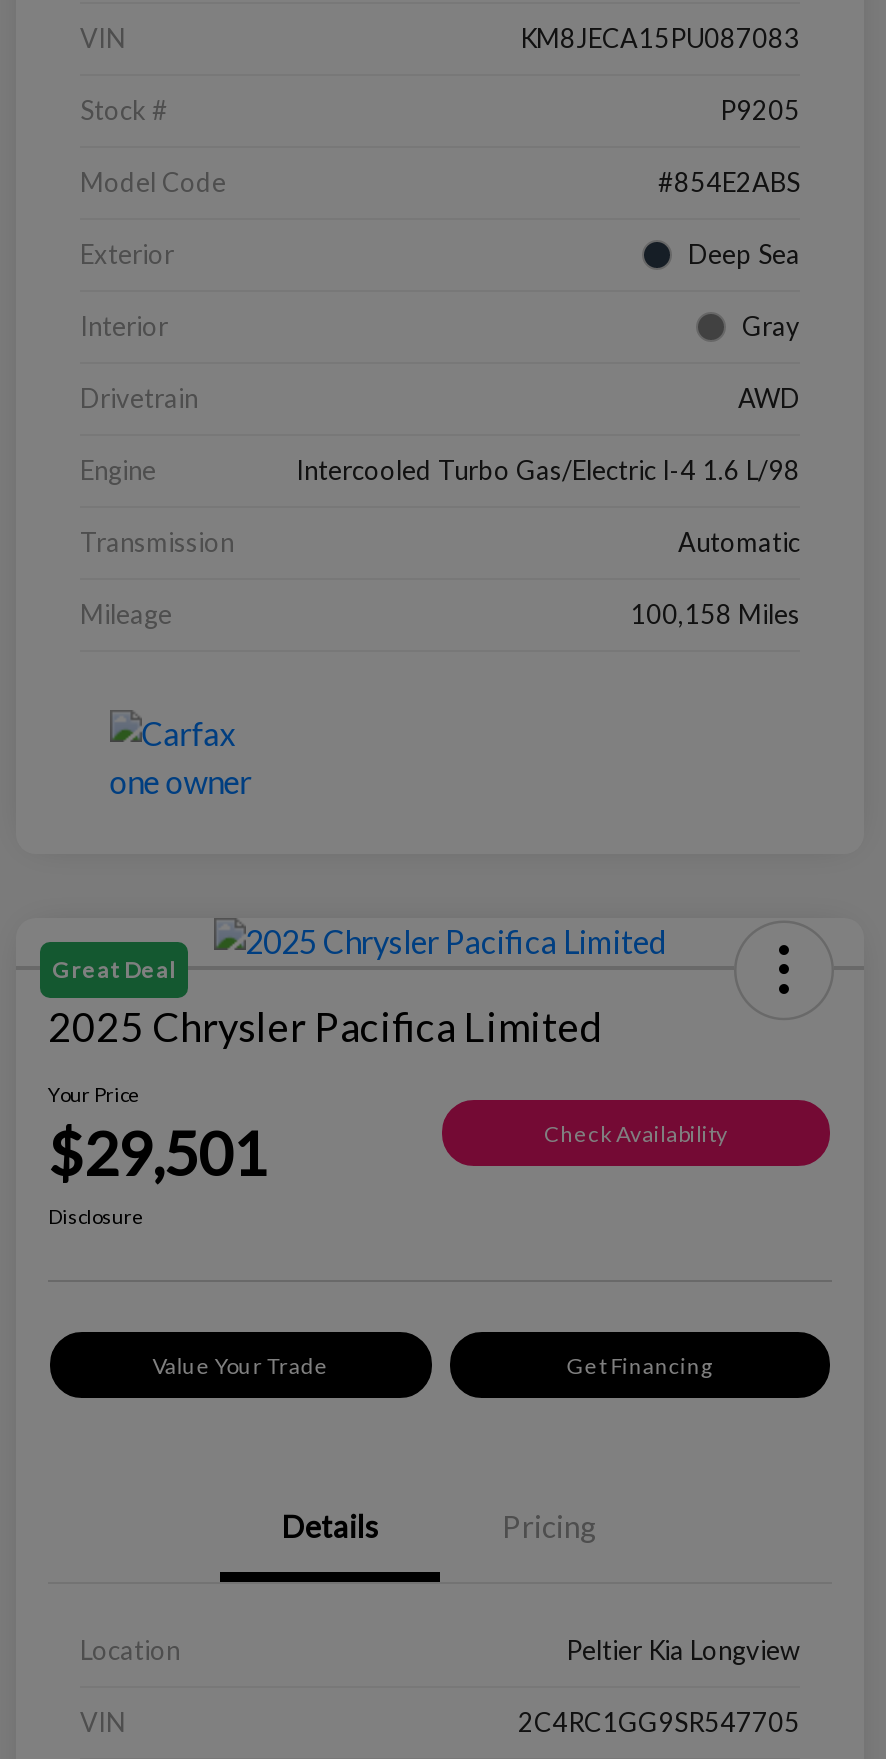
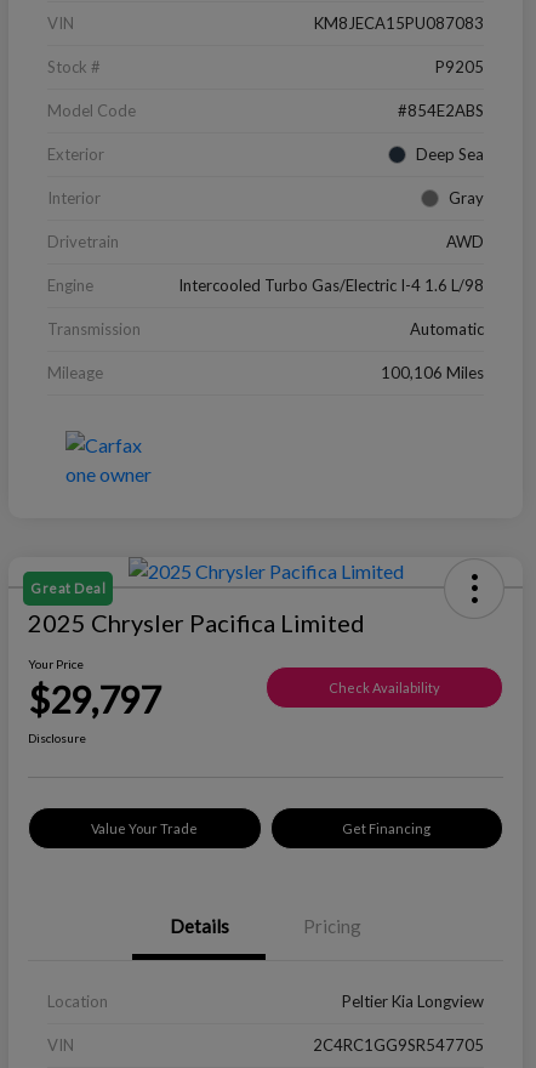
[630,598,800,630] 100,158 Miles -> [381,363,484,383] 100,106 Miles
[48,1116,266,1188] $29,501 -> [28,677,160,721] $29,797

